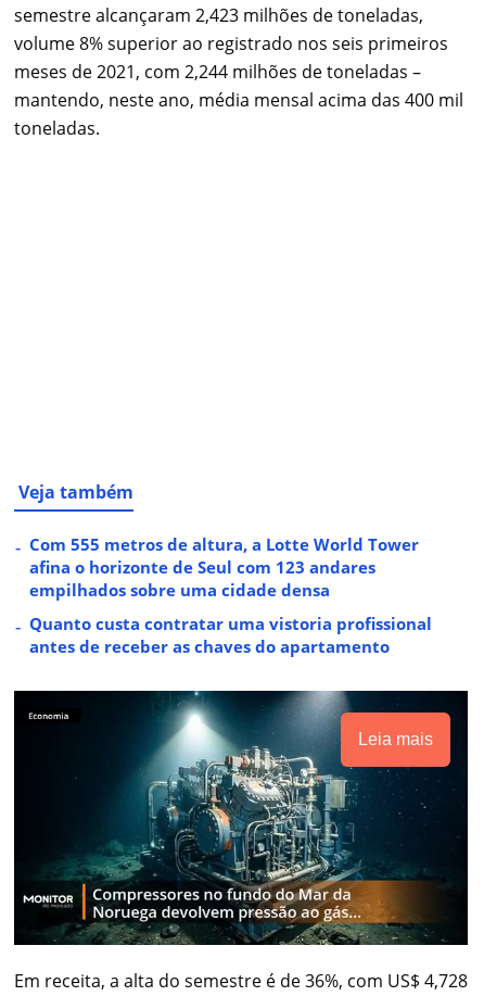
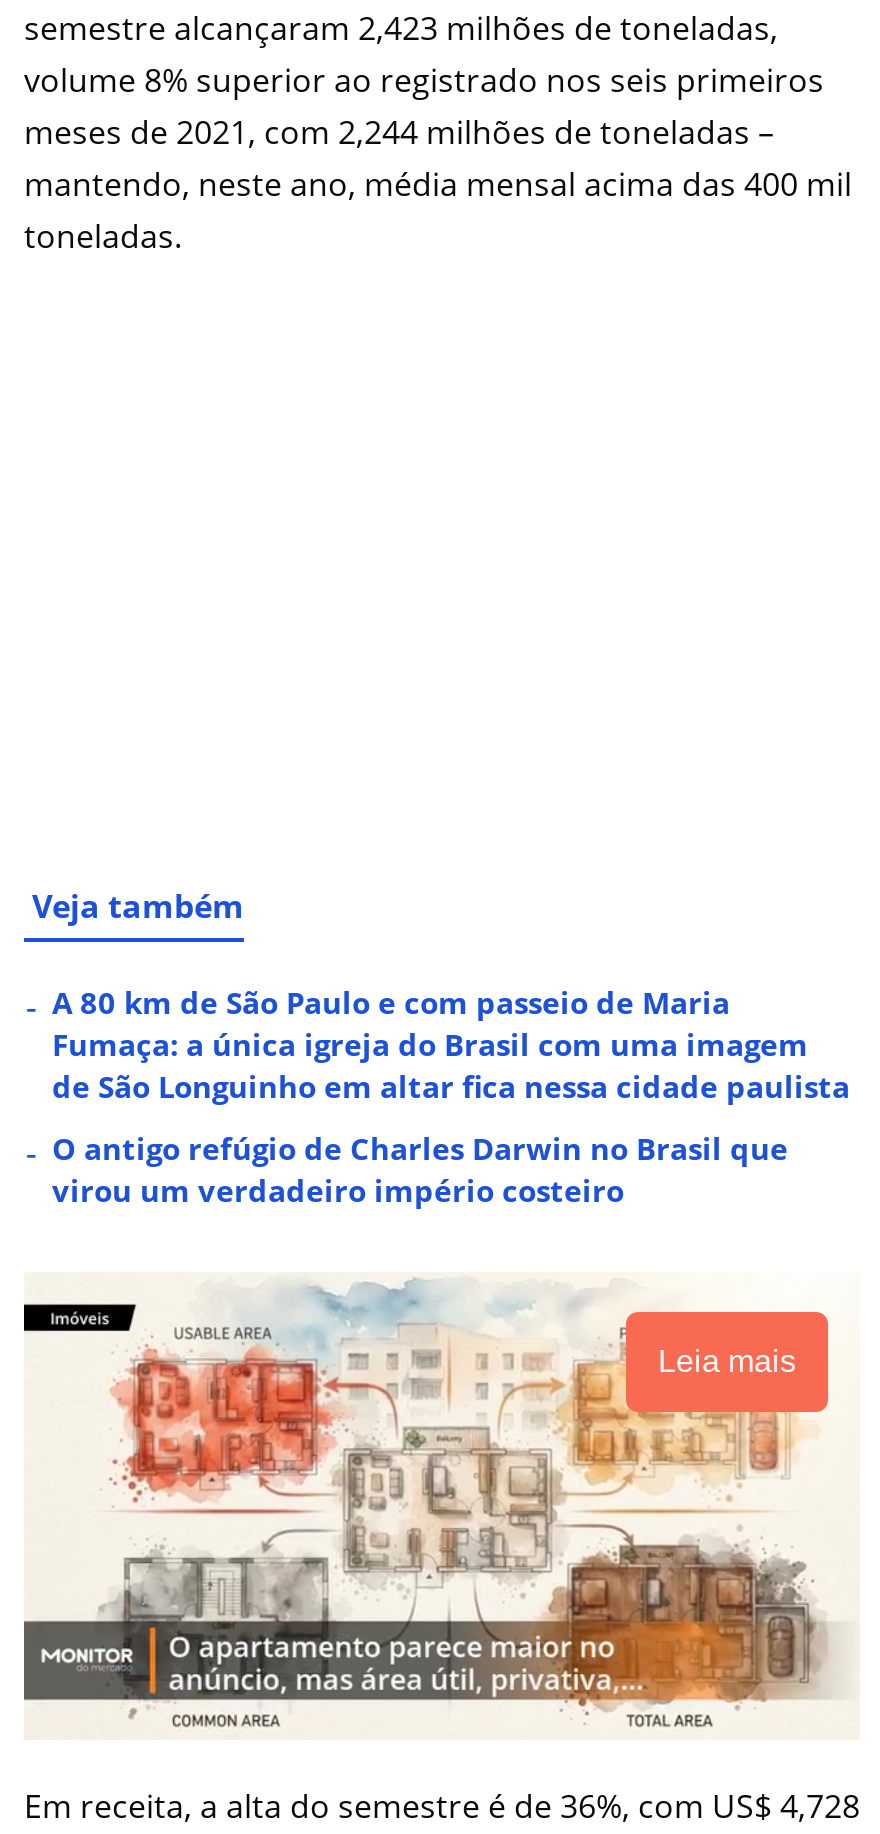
[29,533,419,600] Com 555 metros de altura, a Lotte World Tower | afina o horizonte de Seul com 123 andares | empilhados sobre uma cidade densa -> [52,981,850,1105] A 80 km de São Paulo e com passeio de Maria | Fumaça: a única igreja do Brasil com uma imagem | de São Longuinho em altar fica nessa cidade paulista
[29,612,432,657] Quanto custa contratar uma vistoria profissional | antes de receber as chaves do apartamento -> [52,1127,788,1209] O antigo refúgio de Charles Darwin no Brasil que | virou um verdadeiro império costeiro
[13,690,469,946] [image] -> [22,1272,860,1740] [image]

